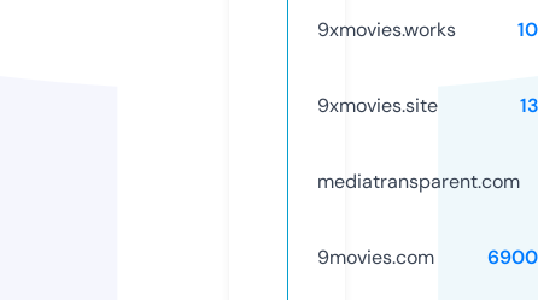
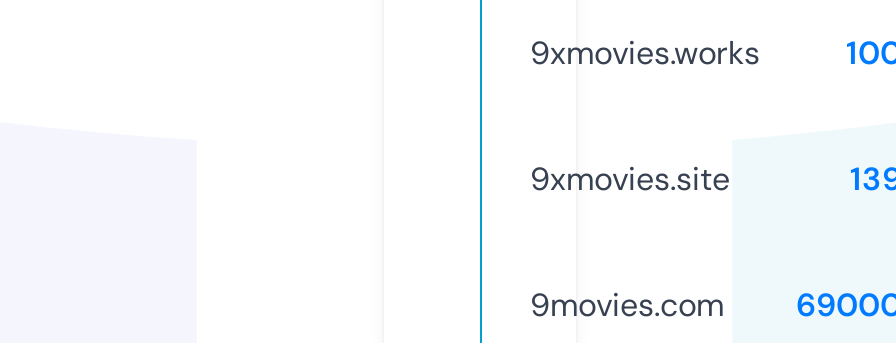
[317,168,520,194] mediatransparent.com -> none

